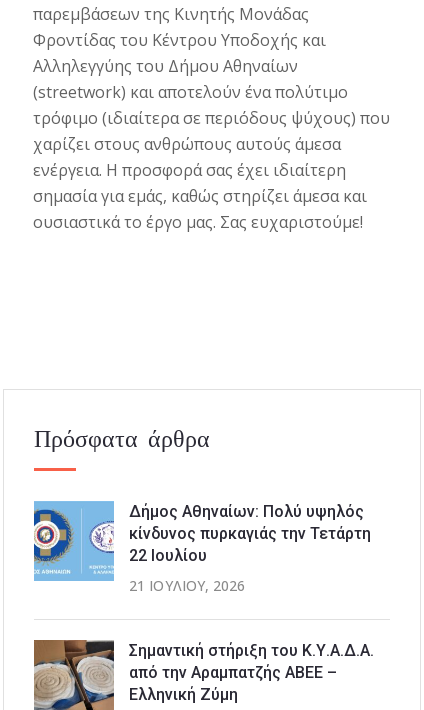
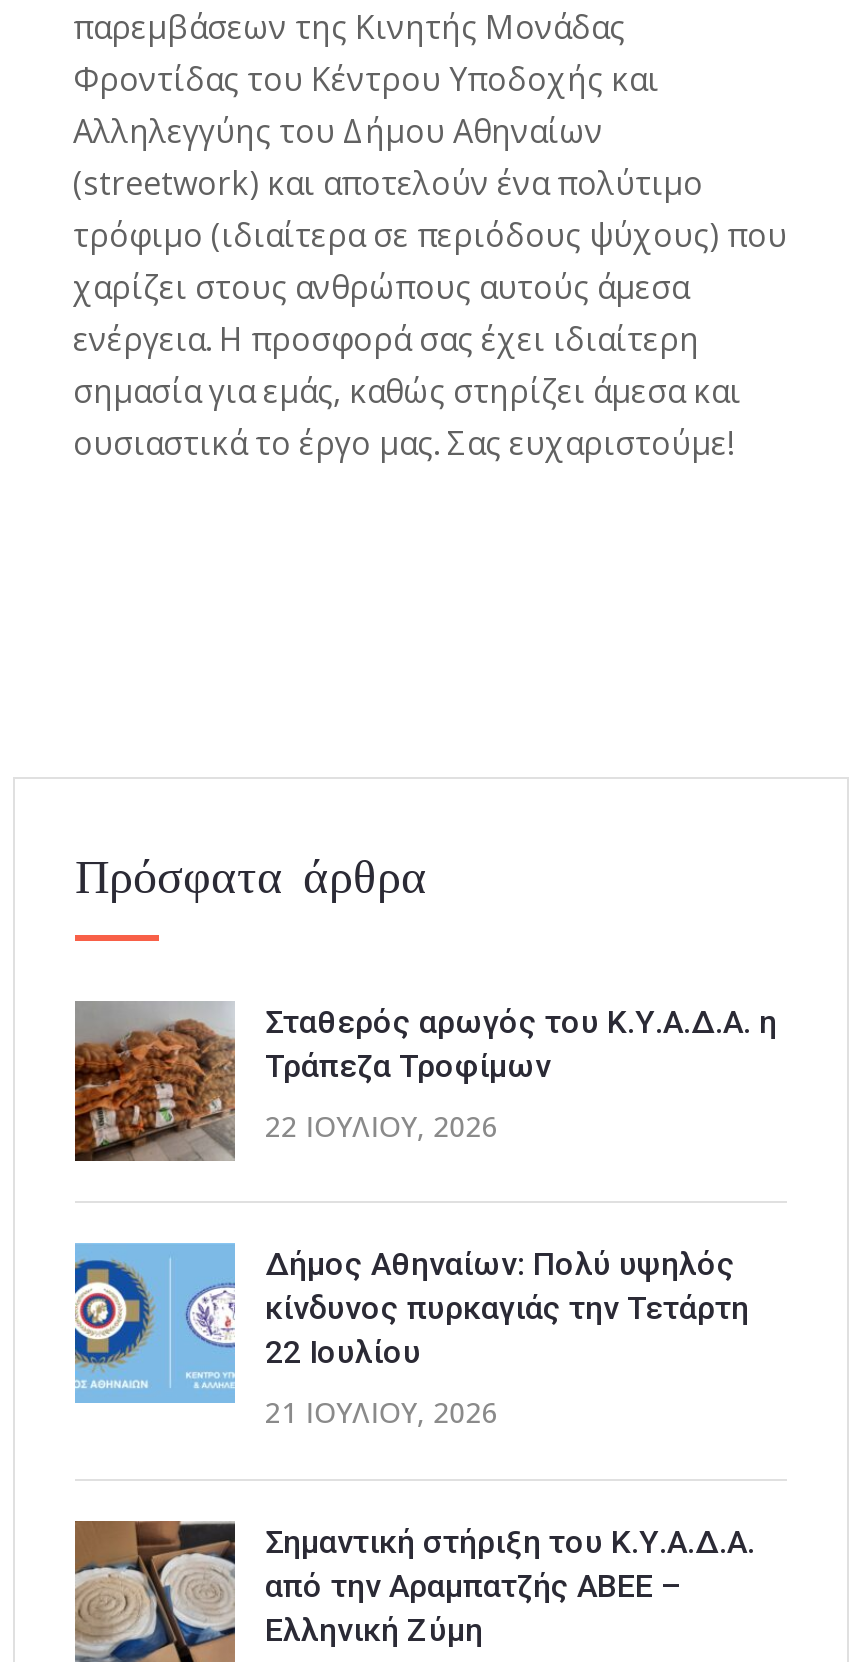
none -> [73,1000,777,1164] [image] | Σταθερός αρωγός του Κ.Υ.Α.Δ.Α. η | Τράπεζα Τροφίμων | 22 ΙΟΥΛΊΟΥ, 2026

